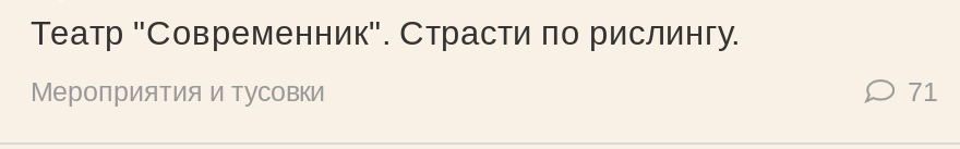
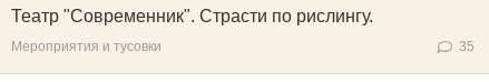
[908,77,938,107] 71 -> [459,39,475,55] 35

